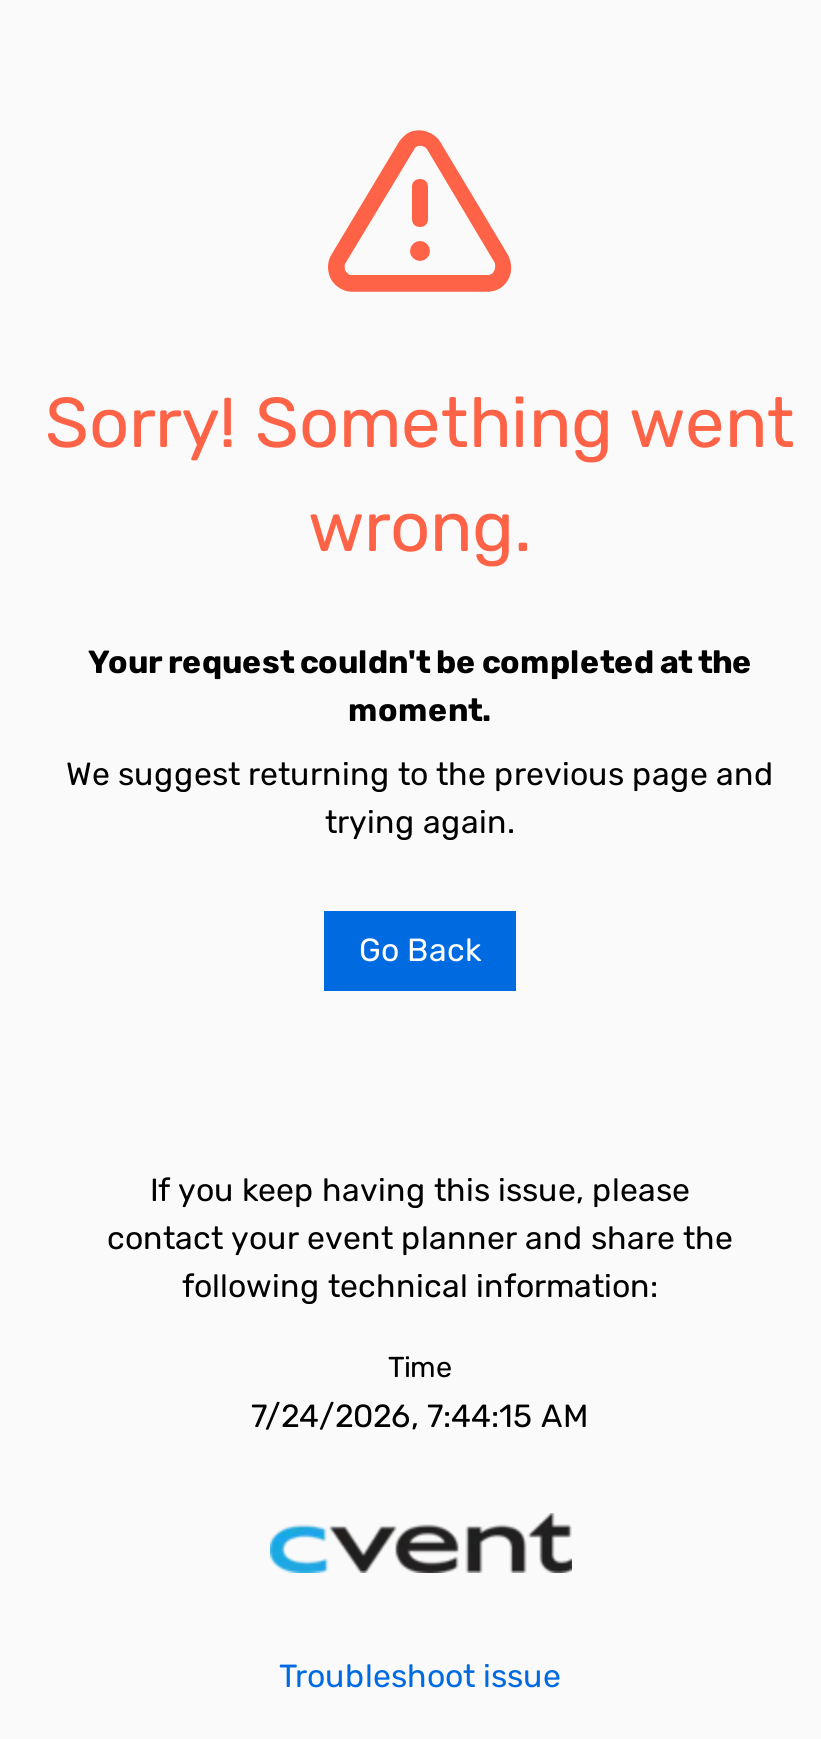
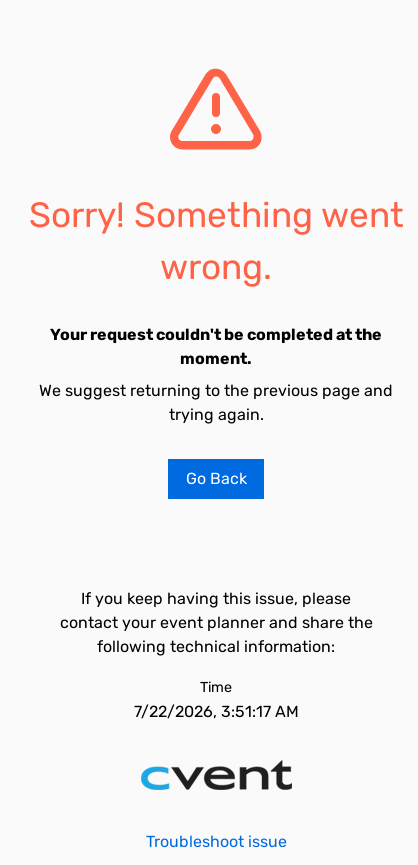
[251,1397,589,1435] 7/24/2026, 7:44:15 AM -> [133,702,298,721] 7/22/2026, 3:51:17 AM

